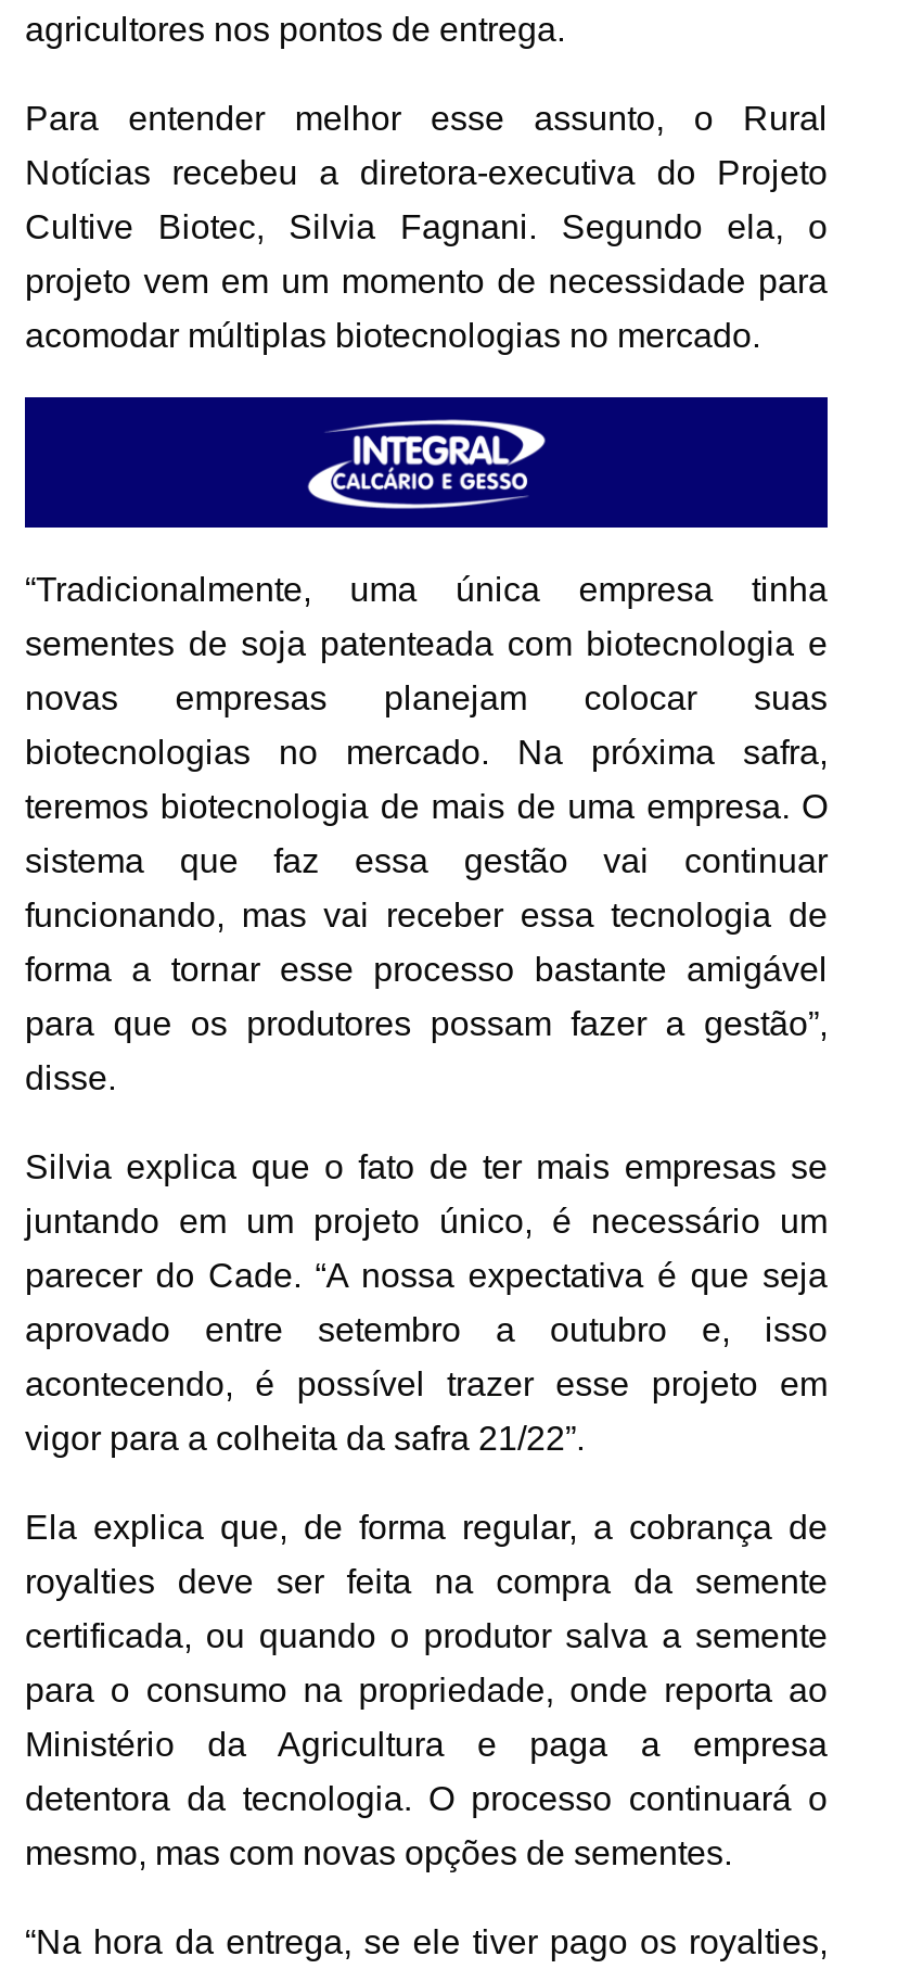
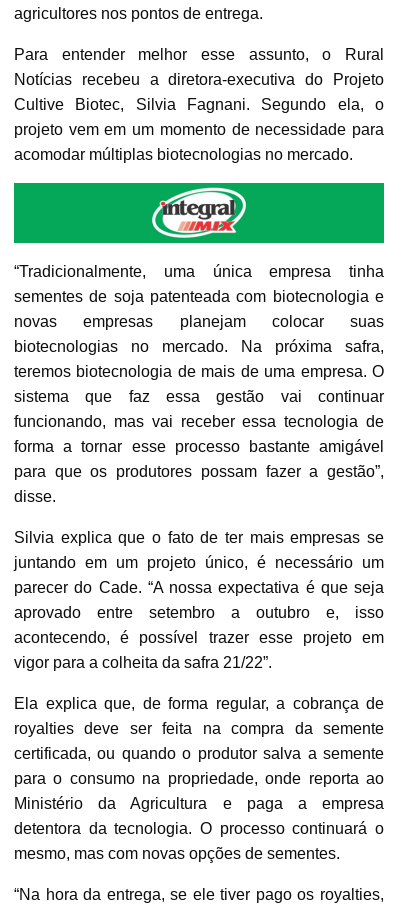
[23,395,830,530] [image] -> [13,182,385,244] [image]

